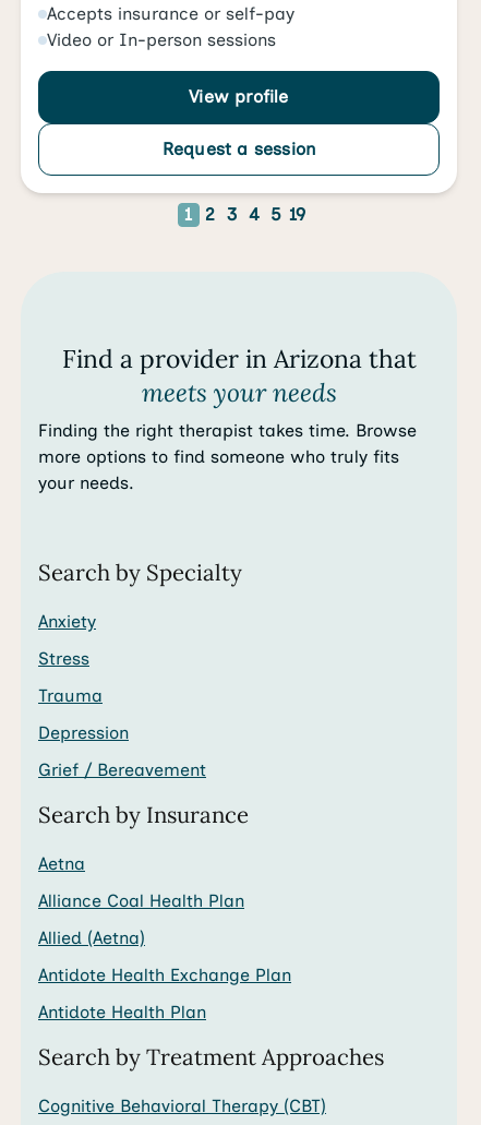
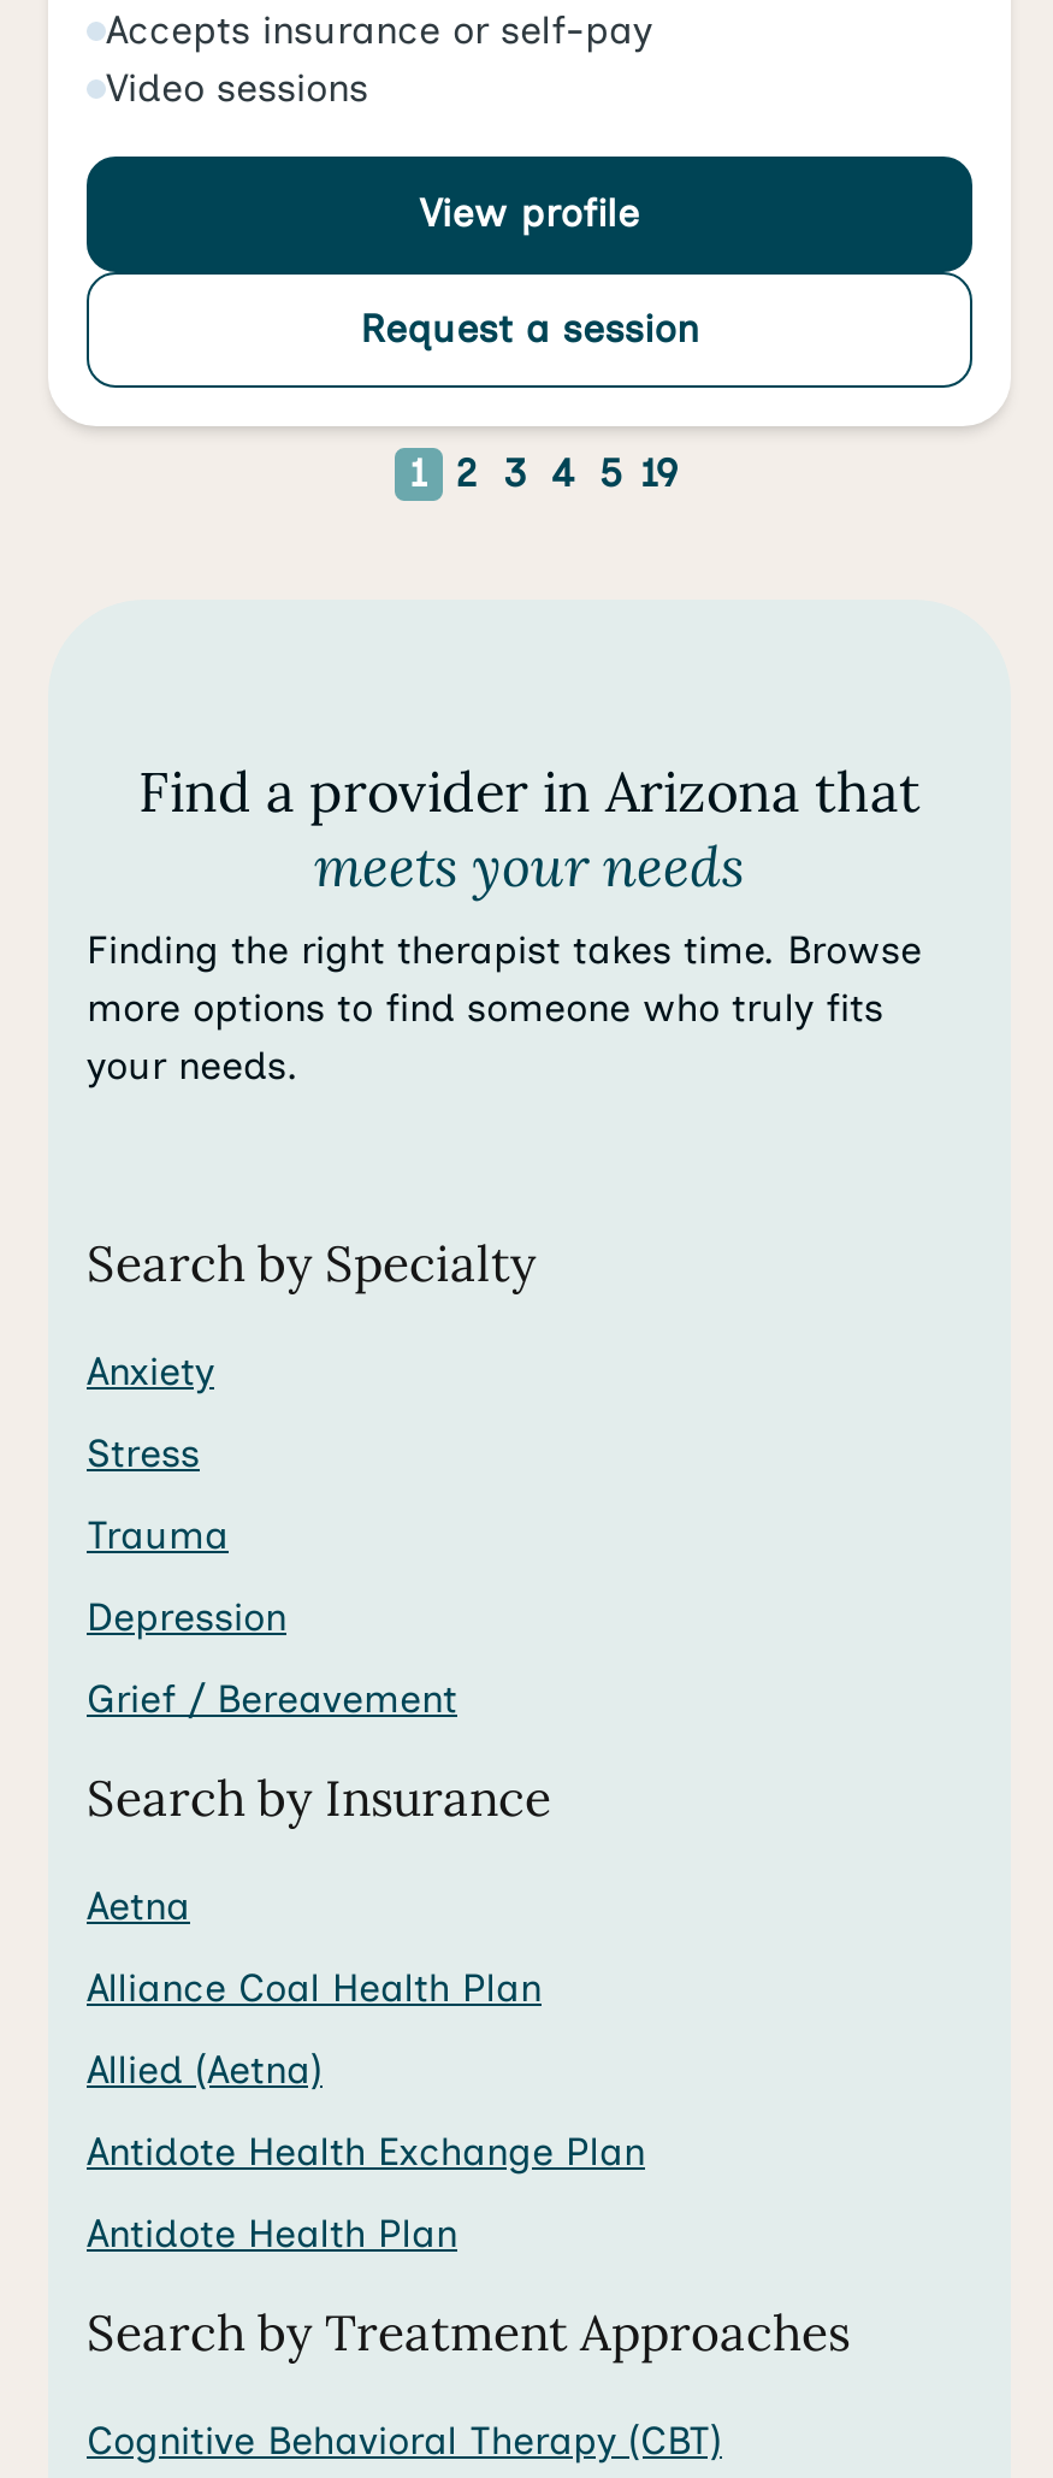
[47,29,276,50] Video or In-person sessions -> [106,65,368,111] Video sessions

